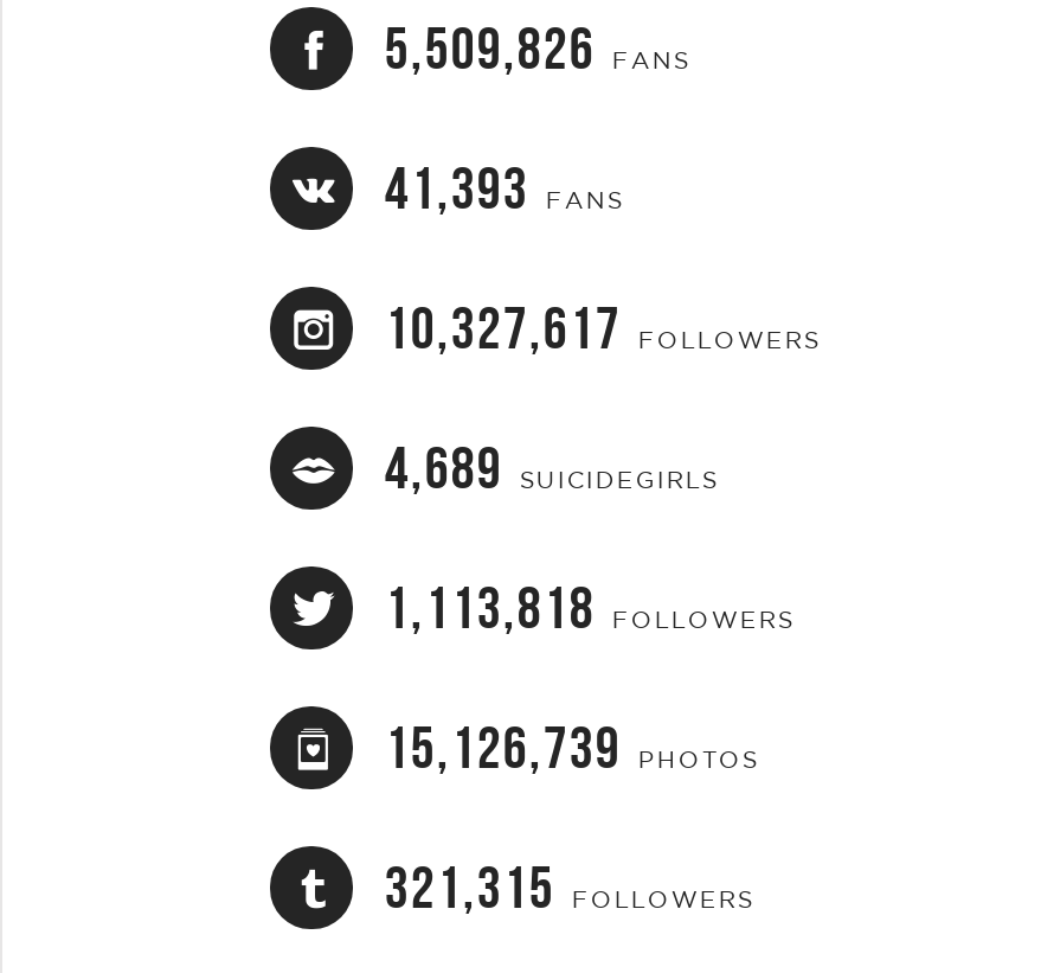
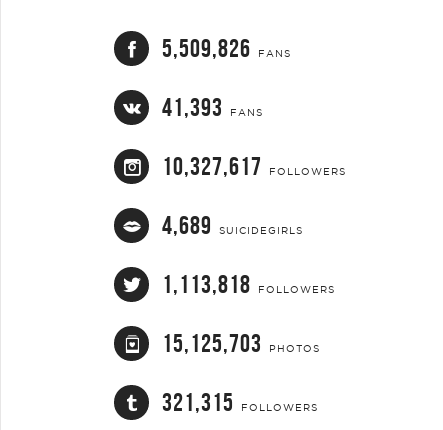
[384,715,759,779] 15,126,739 PHOTOS -> [162,330,320,357] 15,125,703 PHOTOS

